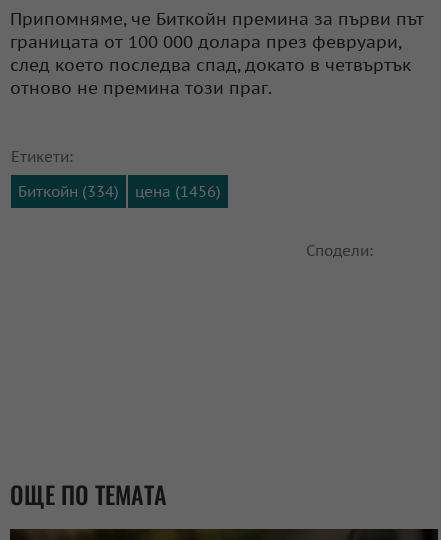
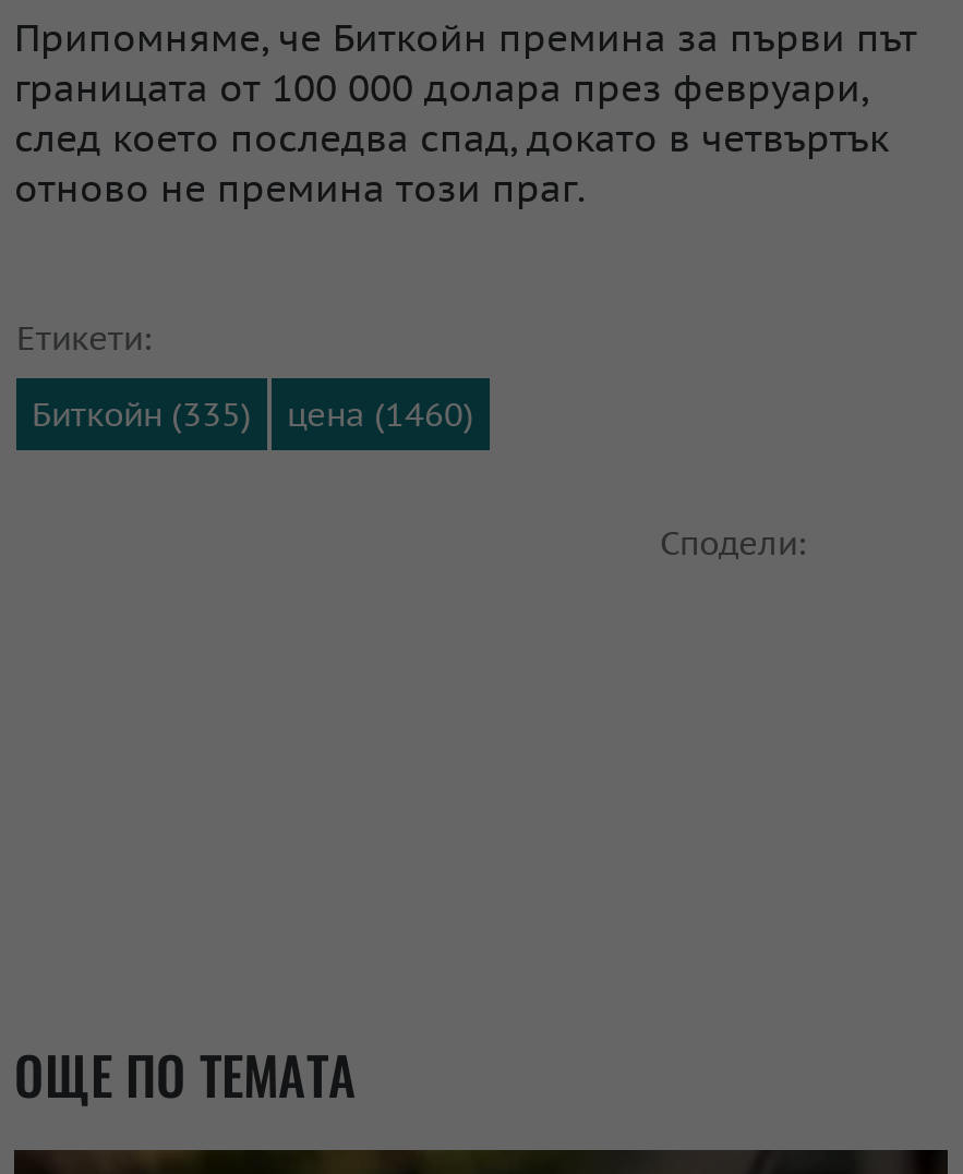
[18,182,119,201] Биткойн (334) -> [32,393,252,434] Биткойн (335)
[135,182,221,201] цена (1456) -> [287,393,474,434] цена (1460)

